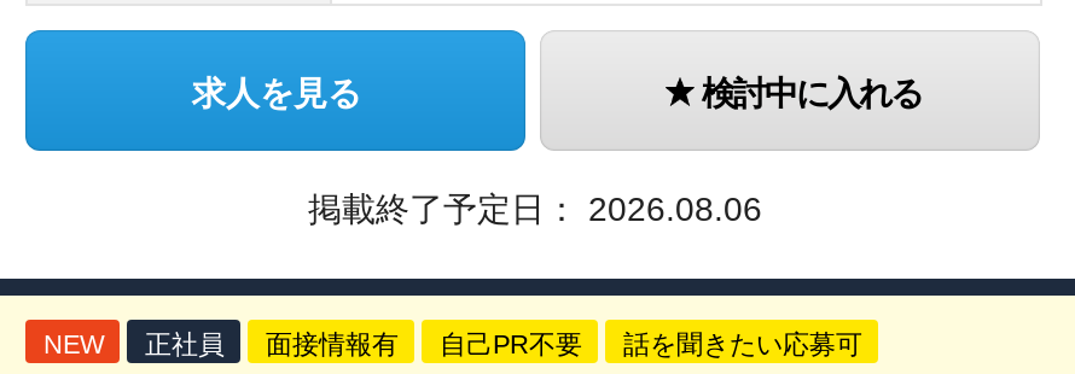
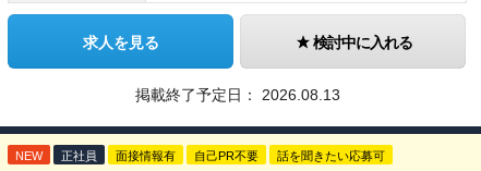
[308,189,762,228] 掲載終了予定日：2026.08.06 -> [135,86,340,103] 掲載終了予定日：2026.08.13

